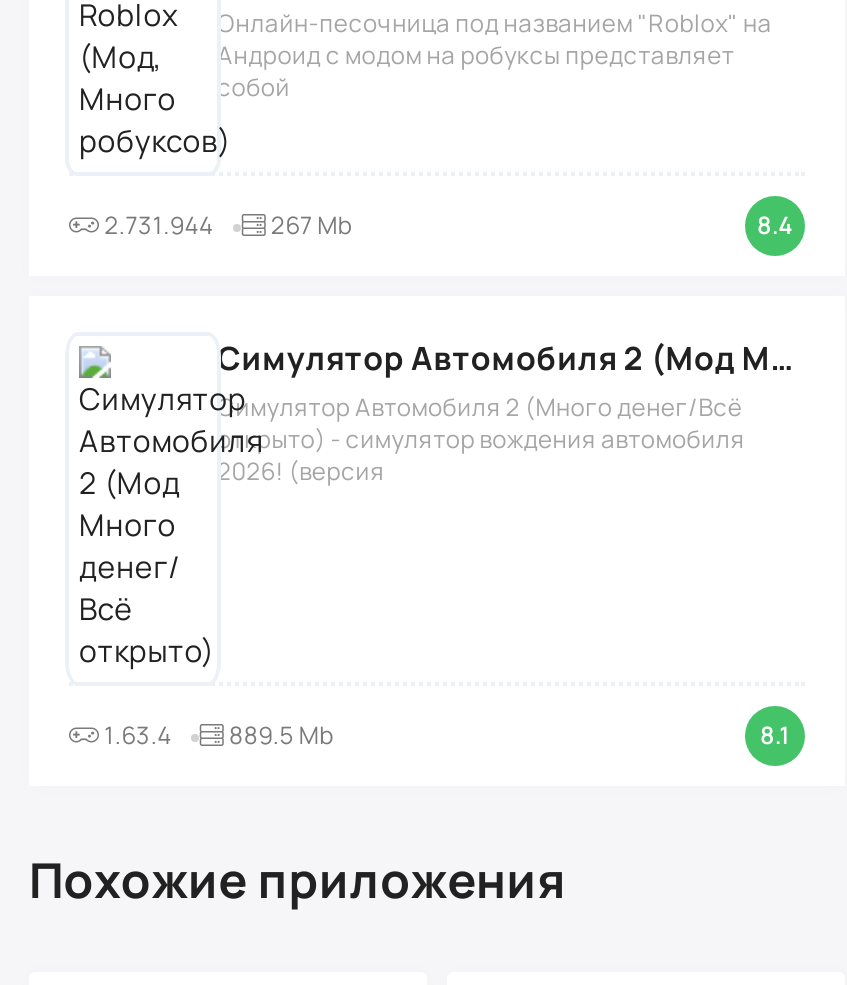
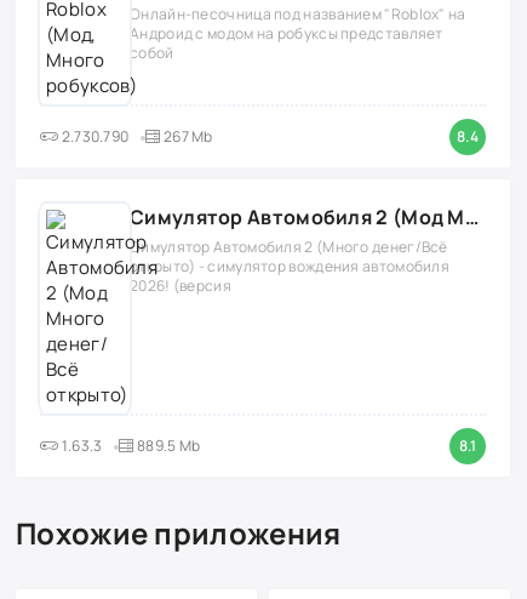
[100,208,352,242] 2.731.944 267 Mb -> [59,126,213,147] 2.730.790 267 Mb
[100,718,172,752] 1.63.4 -> [59,435,102,456] 1.63.3

